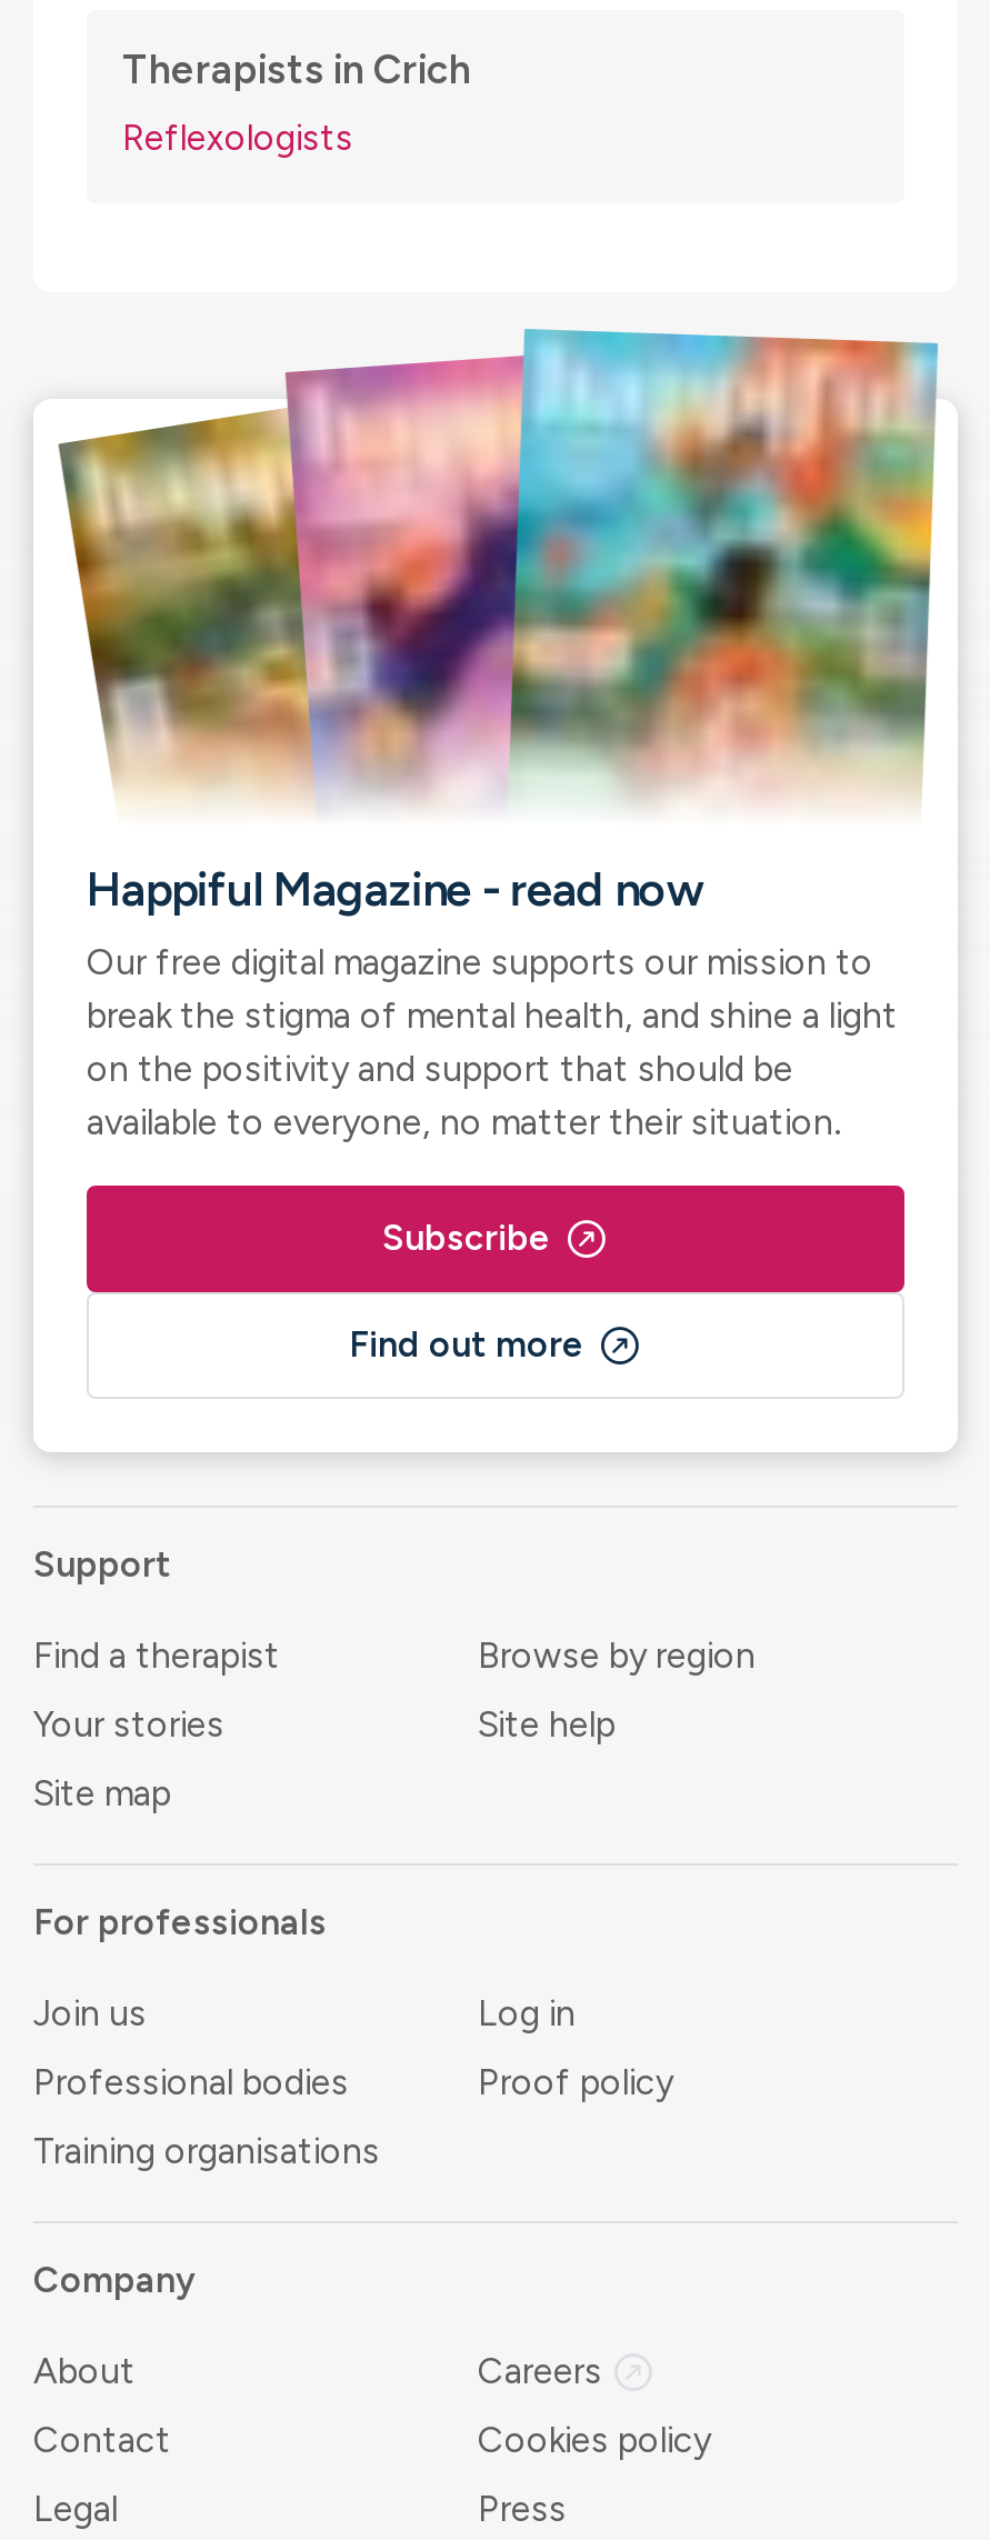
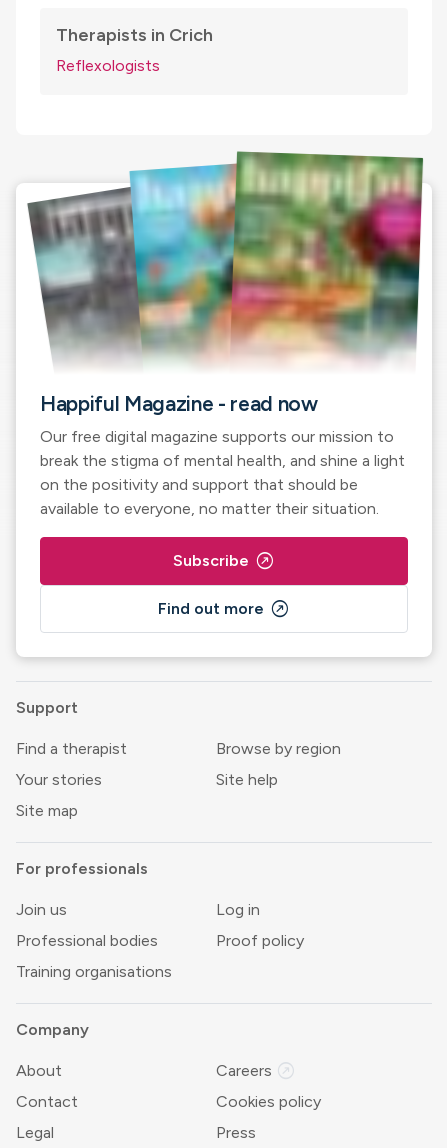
[69,328,940,794] [image] -> [32,151,424,360] [image]

